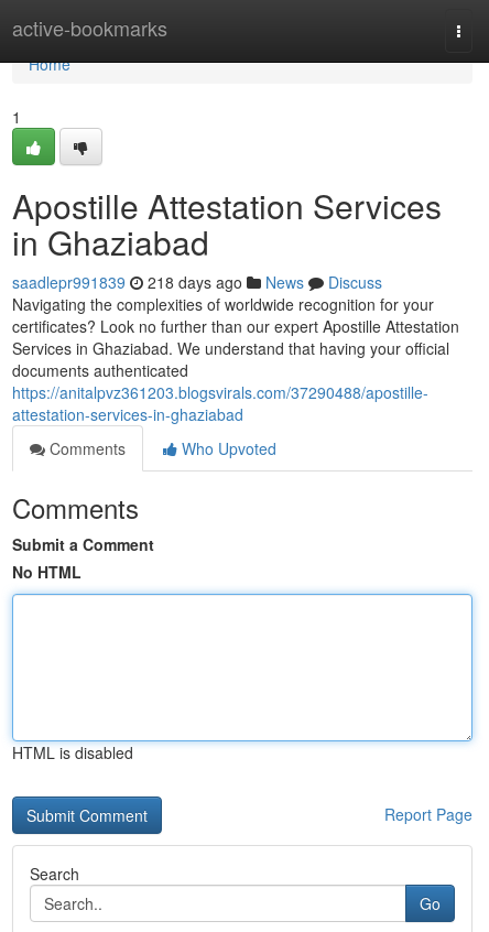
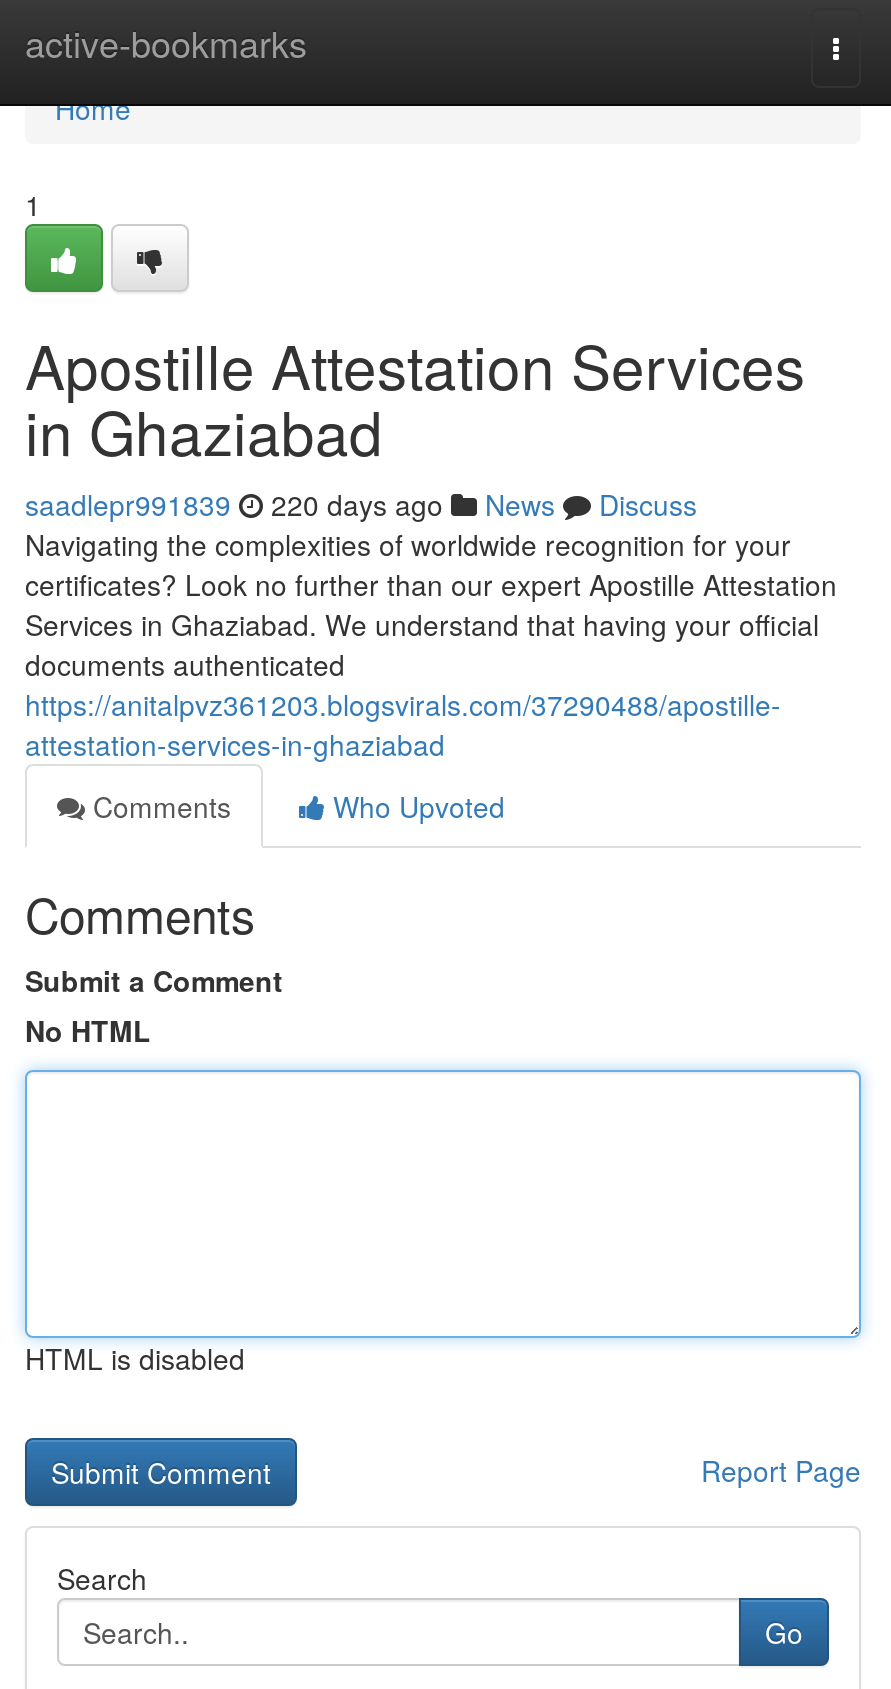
[12,271,382,293] saadlepr991839 218 days ago News Discuss -> [25,484,697,524] saadlepr991839 220 days ago News Discuss

